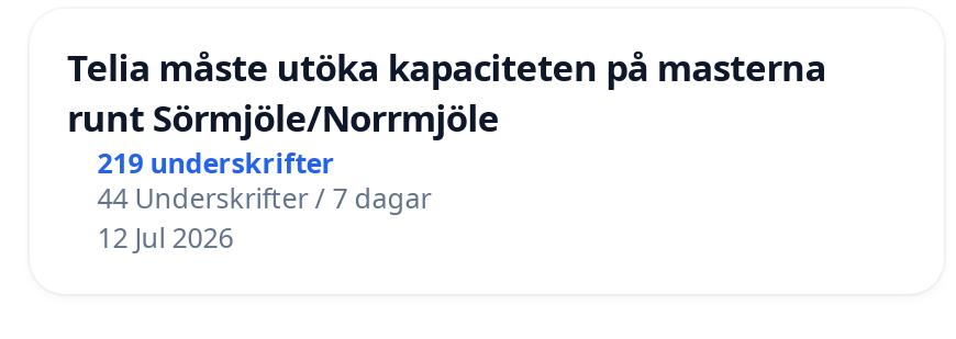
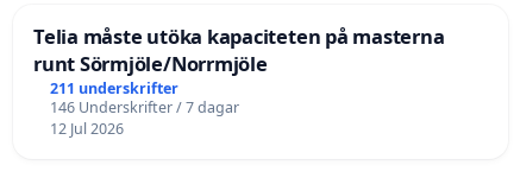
[97,145,335,182] 219 underskrifter -> [50,78,178,98] 211 underskrifter
[97,180,431,217] 44 Underskrifter / 7 dagar -> [50,97,239,117] 146 Underskrifter / 7 dagar

